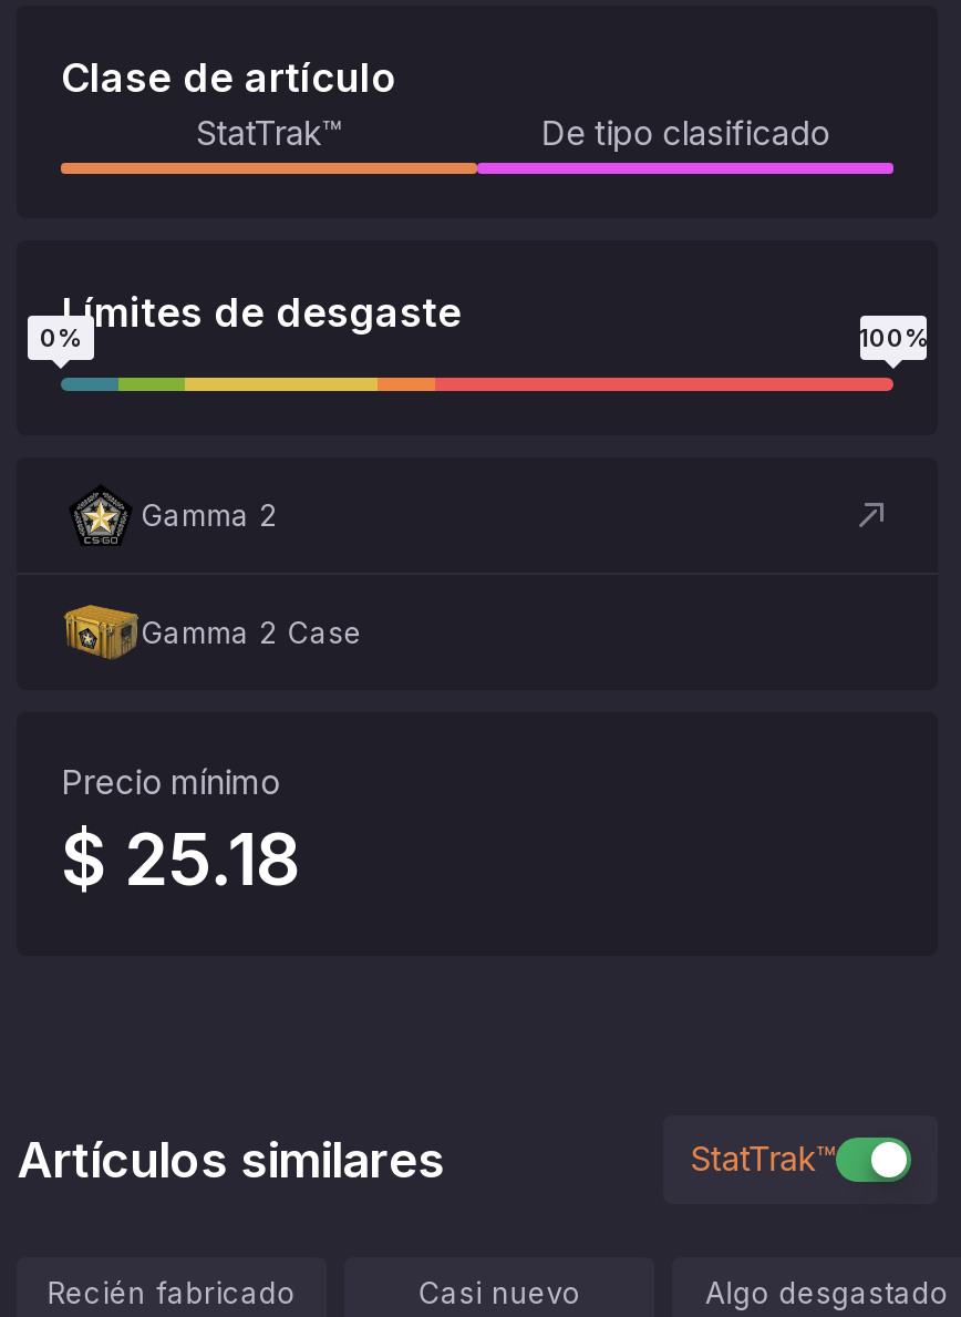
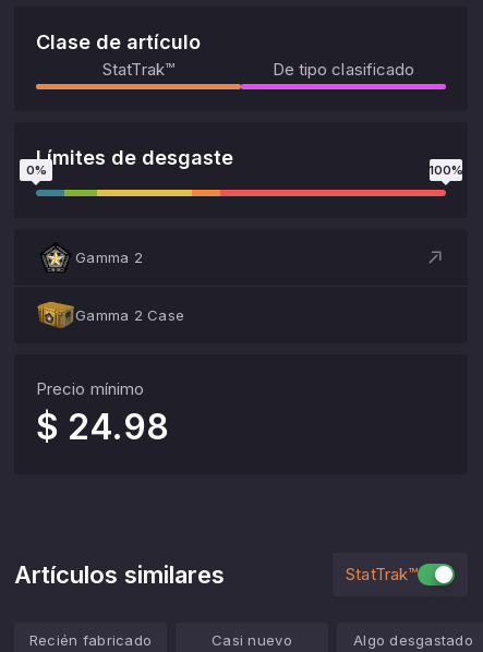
[61,816,302,903] $ 25.18 -> [36,406,169,448] $ 24.98

